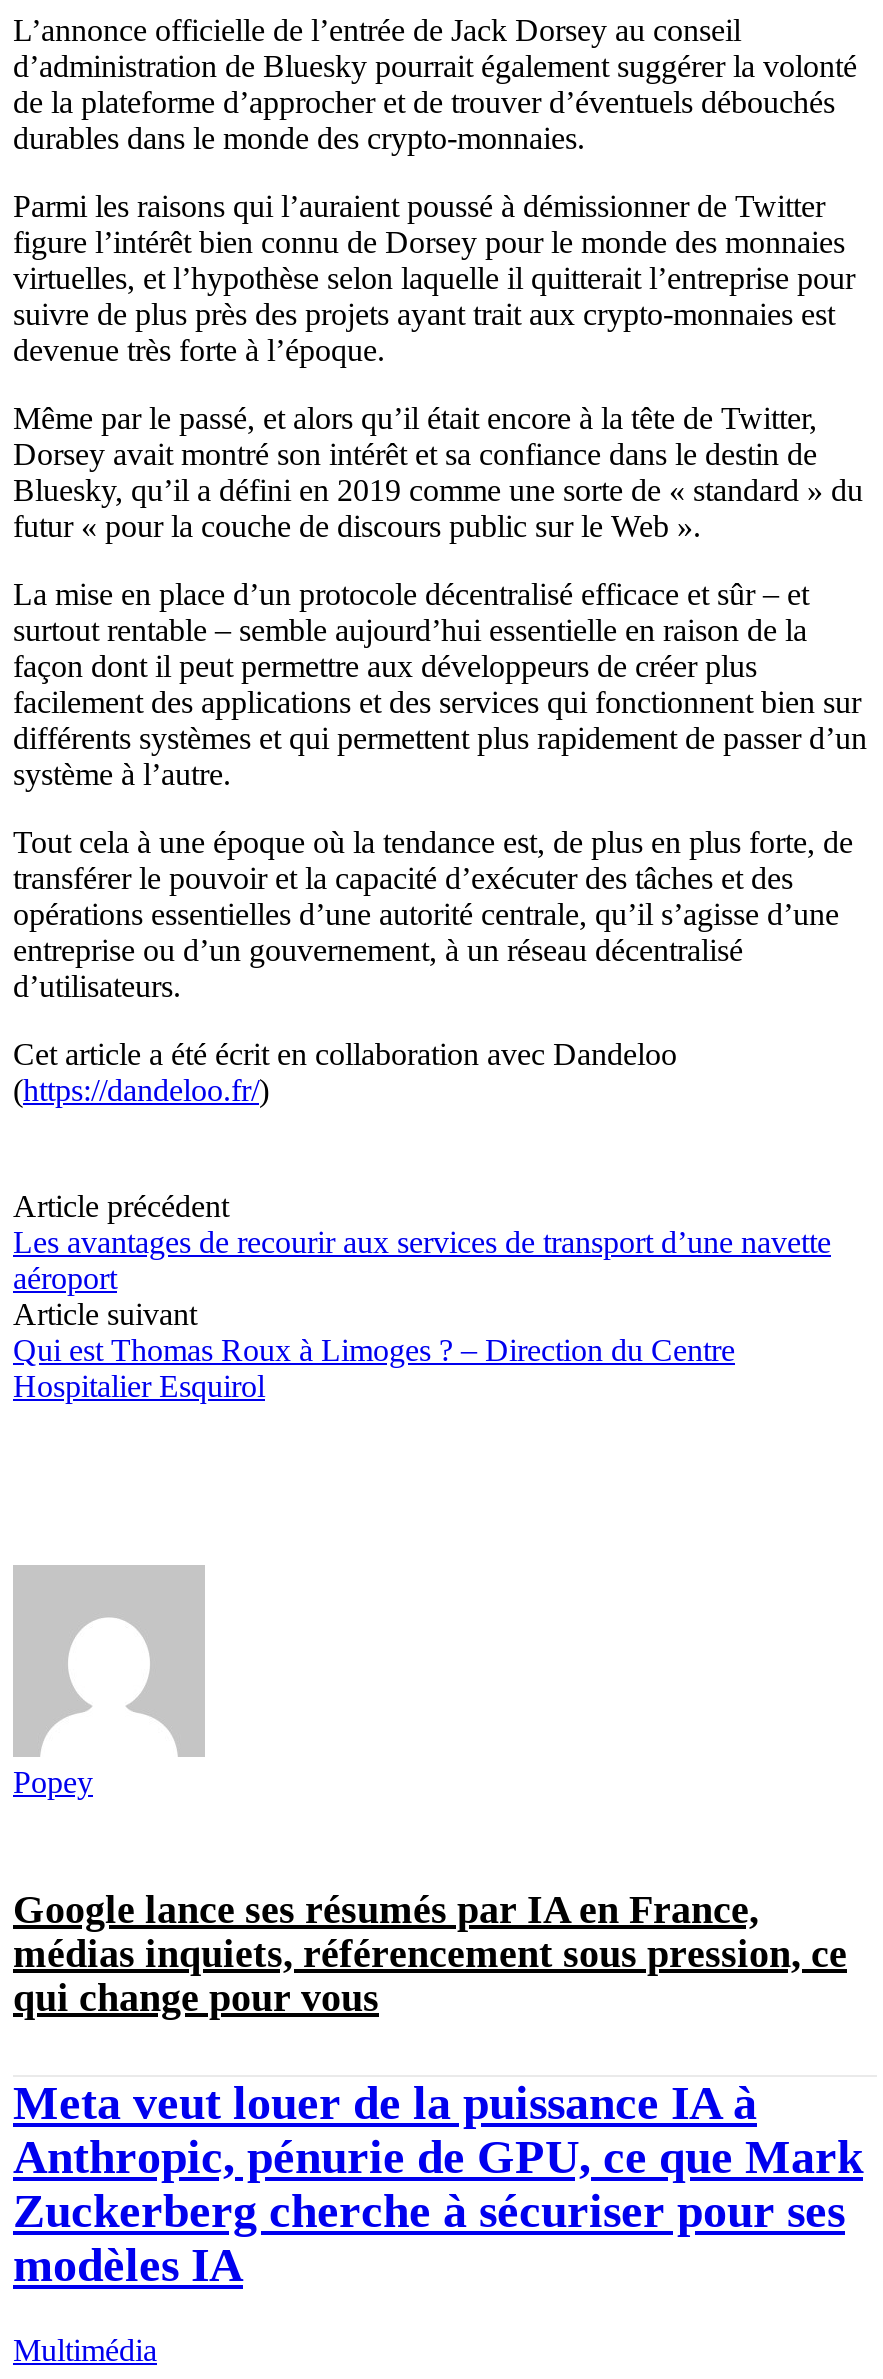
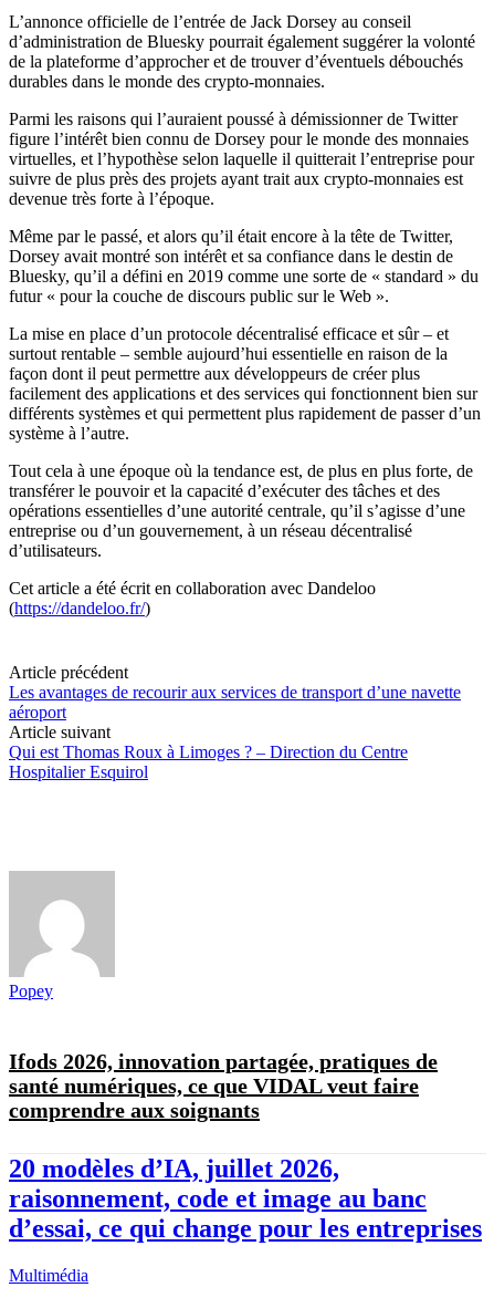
[13,1888,847,2020] Google lance ses résumés par IA en France, | médias inquiets, référencement sous pression, ce | qui change pour vous -> [9,1049,438,1122] Ifods 2026, innovation partagée, pratiques de | santé numériques, ce que VIDAL veut faire | comprendre aux soignants
[13,2078,863,2292] Meta veut louer de la puissance IA à | Anthropic, pénurie de GPU, ce que Mark | Zuckerberg cherche à sécuriser pour ses | modèles IA -> [9,1155,482,1243] 20 modèles d’IA, juillet 2026, | raisonnement, code et image au banc | d’essai, ce qui change pour les entreprises

